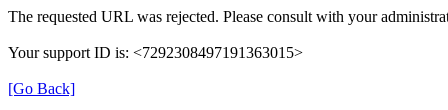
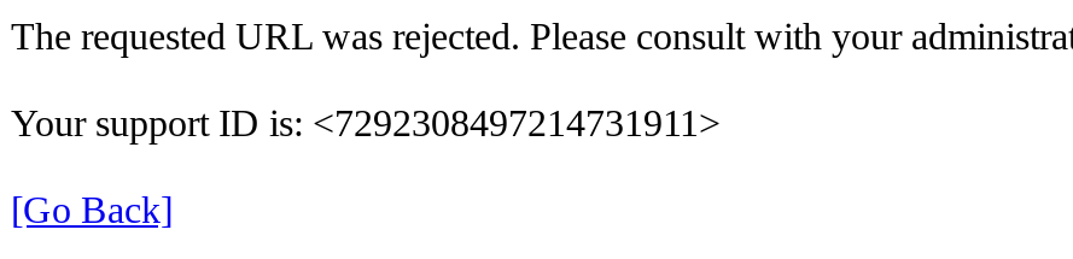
[8,44,303,61] Your support ID is: <7292308497191363015> -> [11,102,721,143] Your support ID is: <7292308497214731911>

